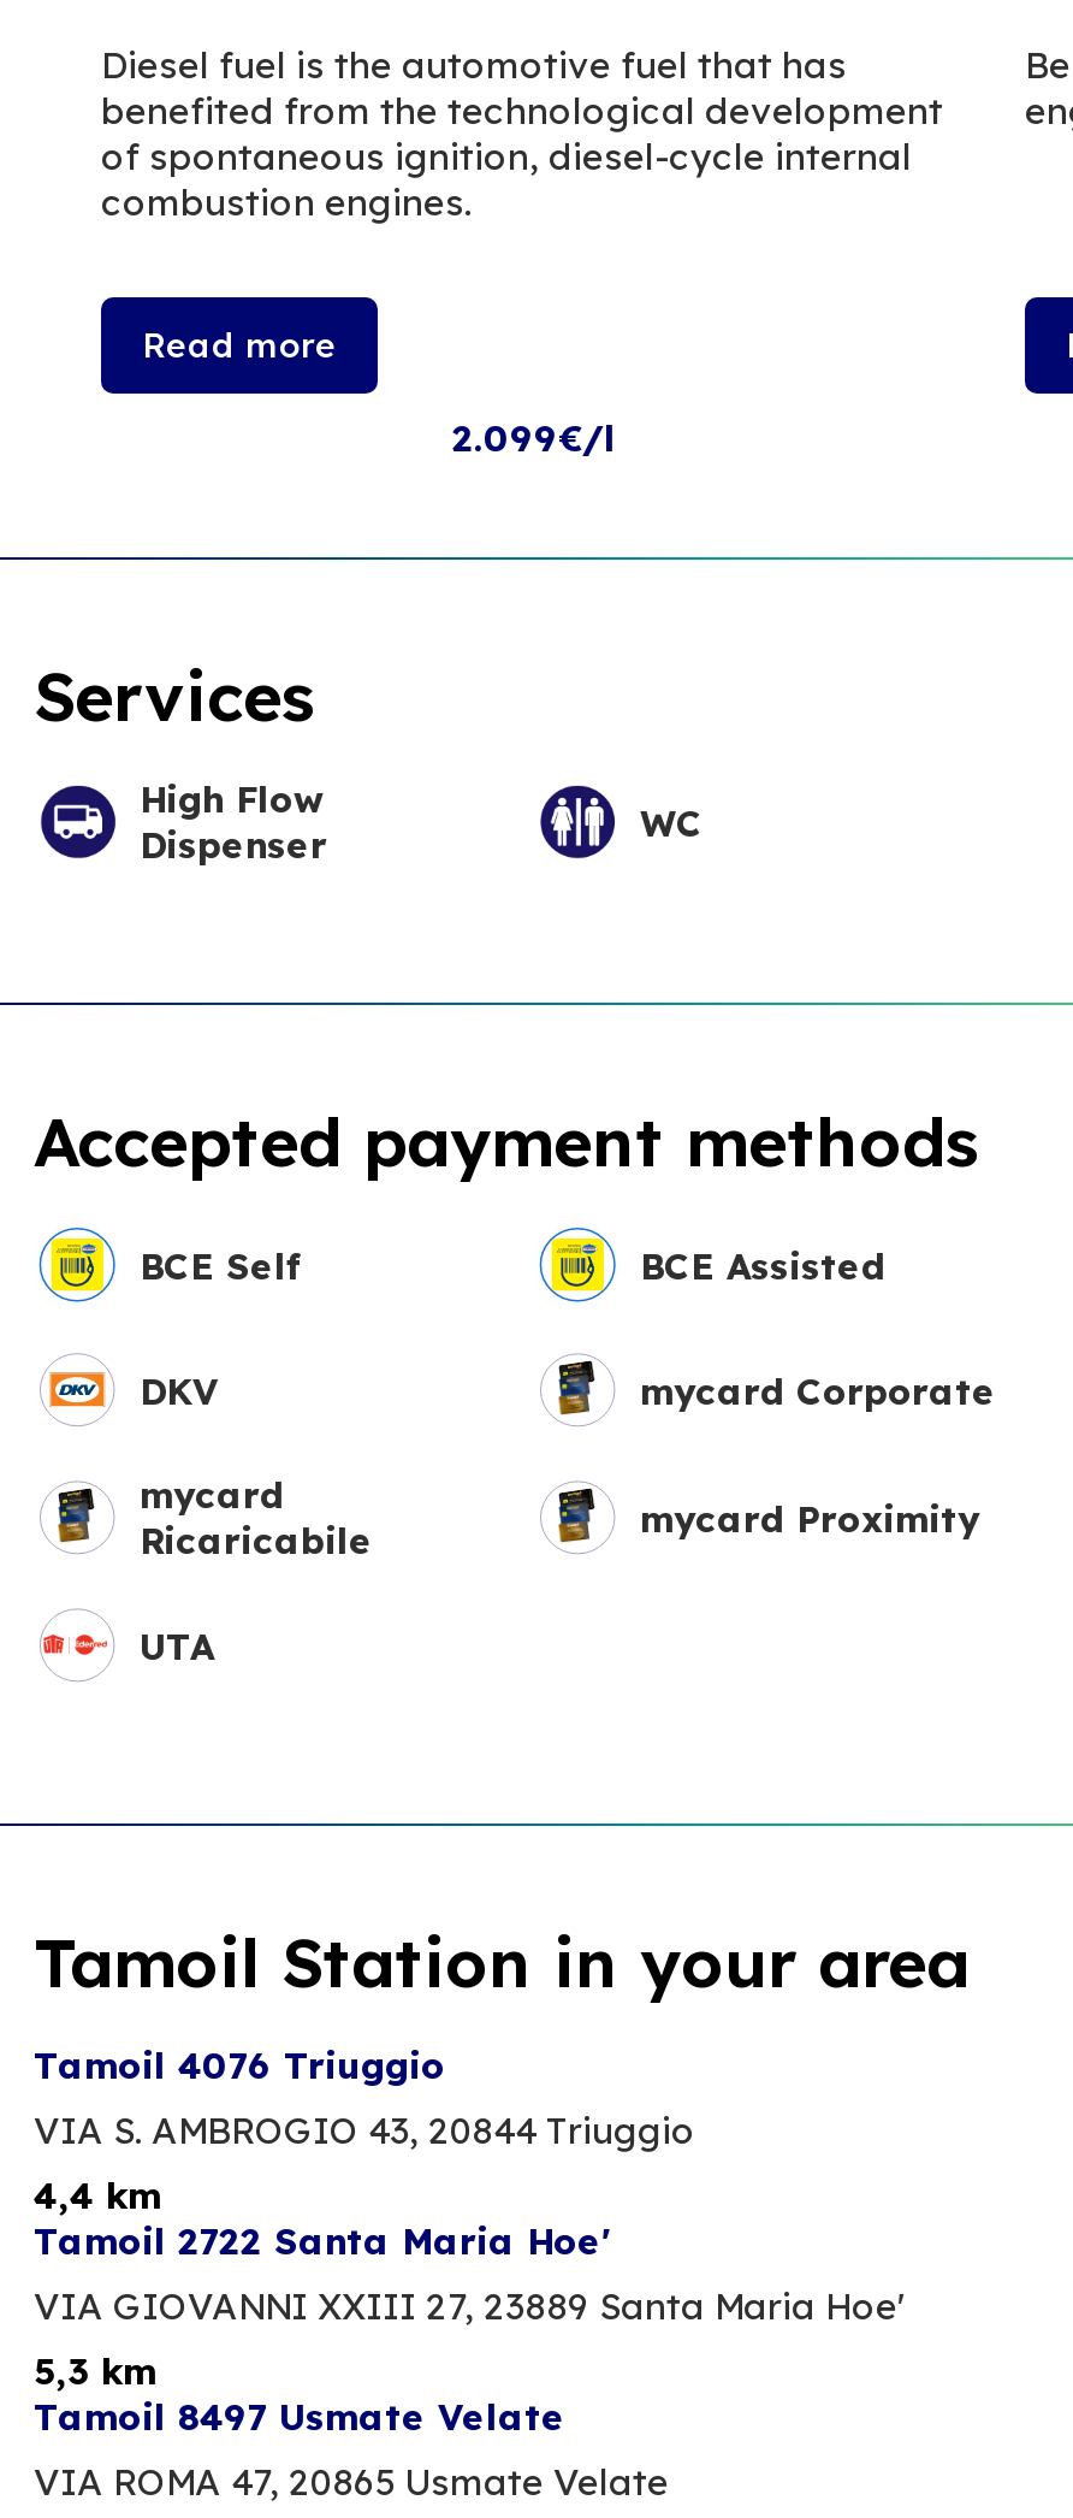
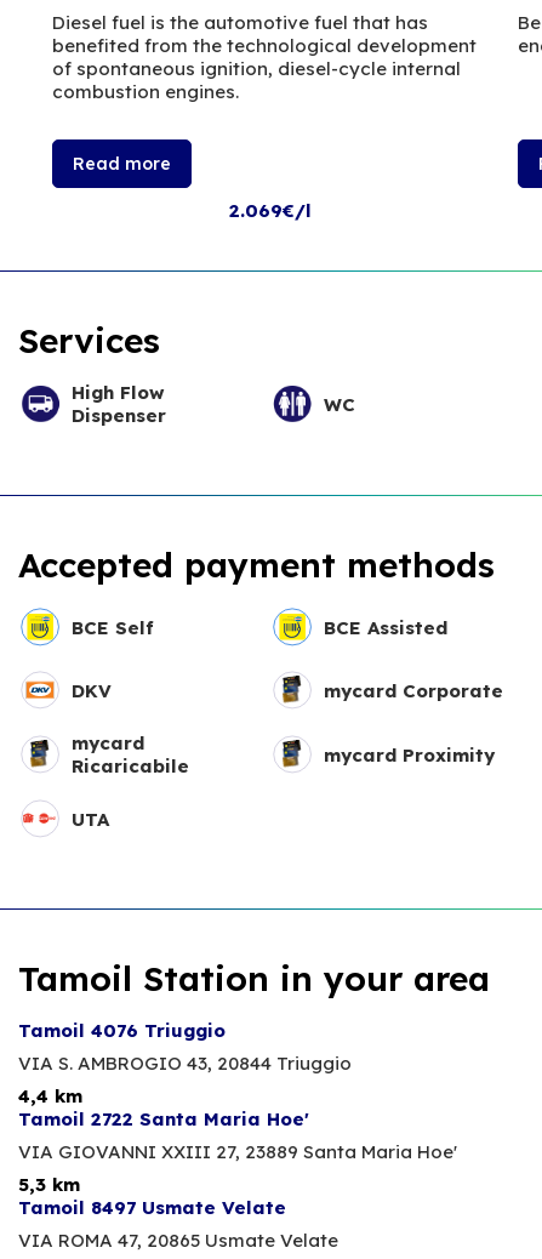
[452,416,616,462] 2.099€/l -> [229,199,312,222] 2.069€/l

